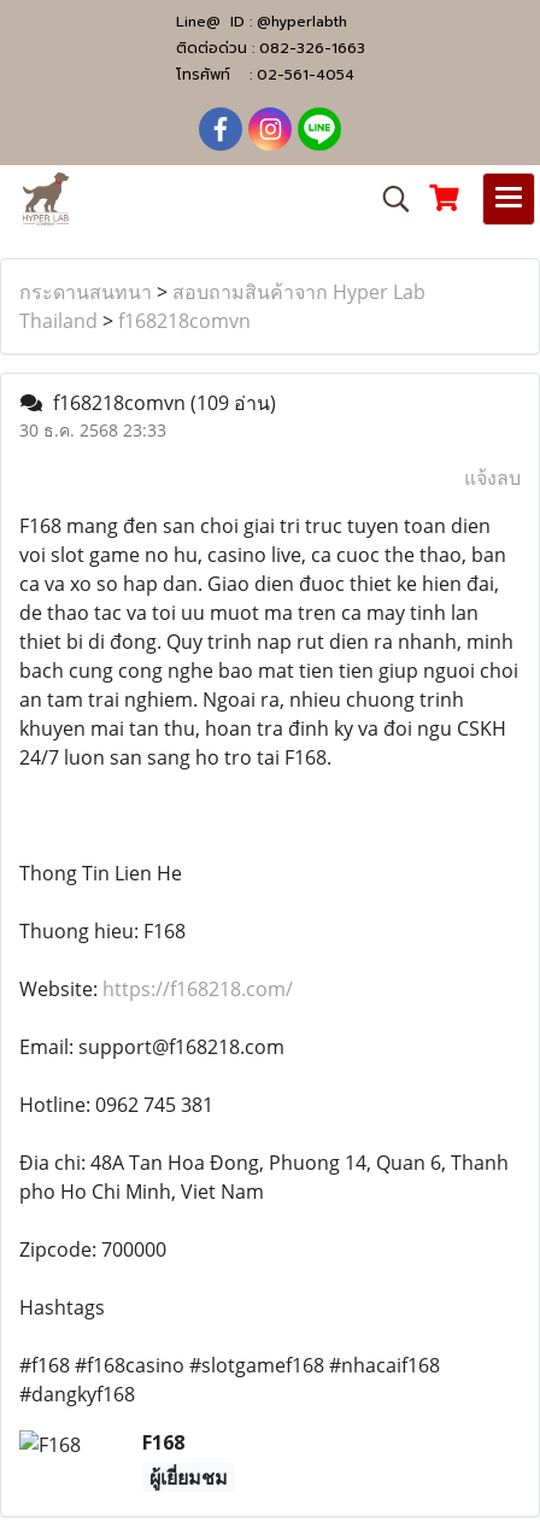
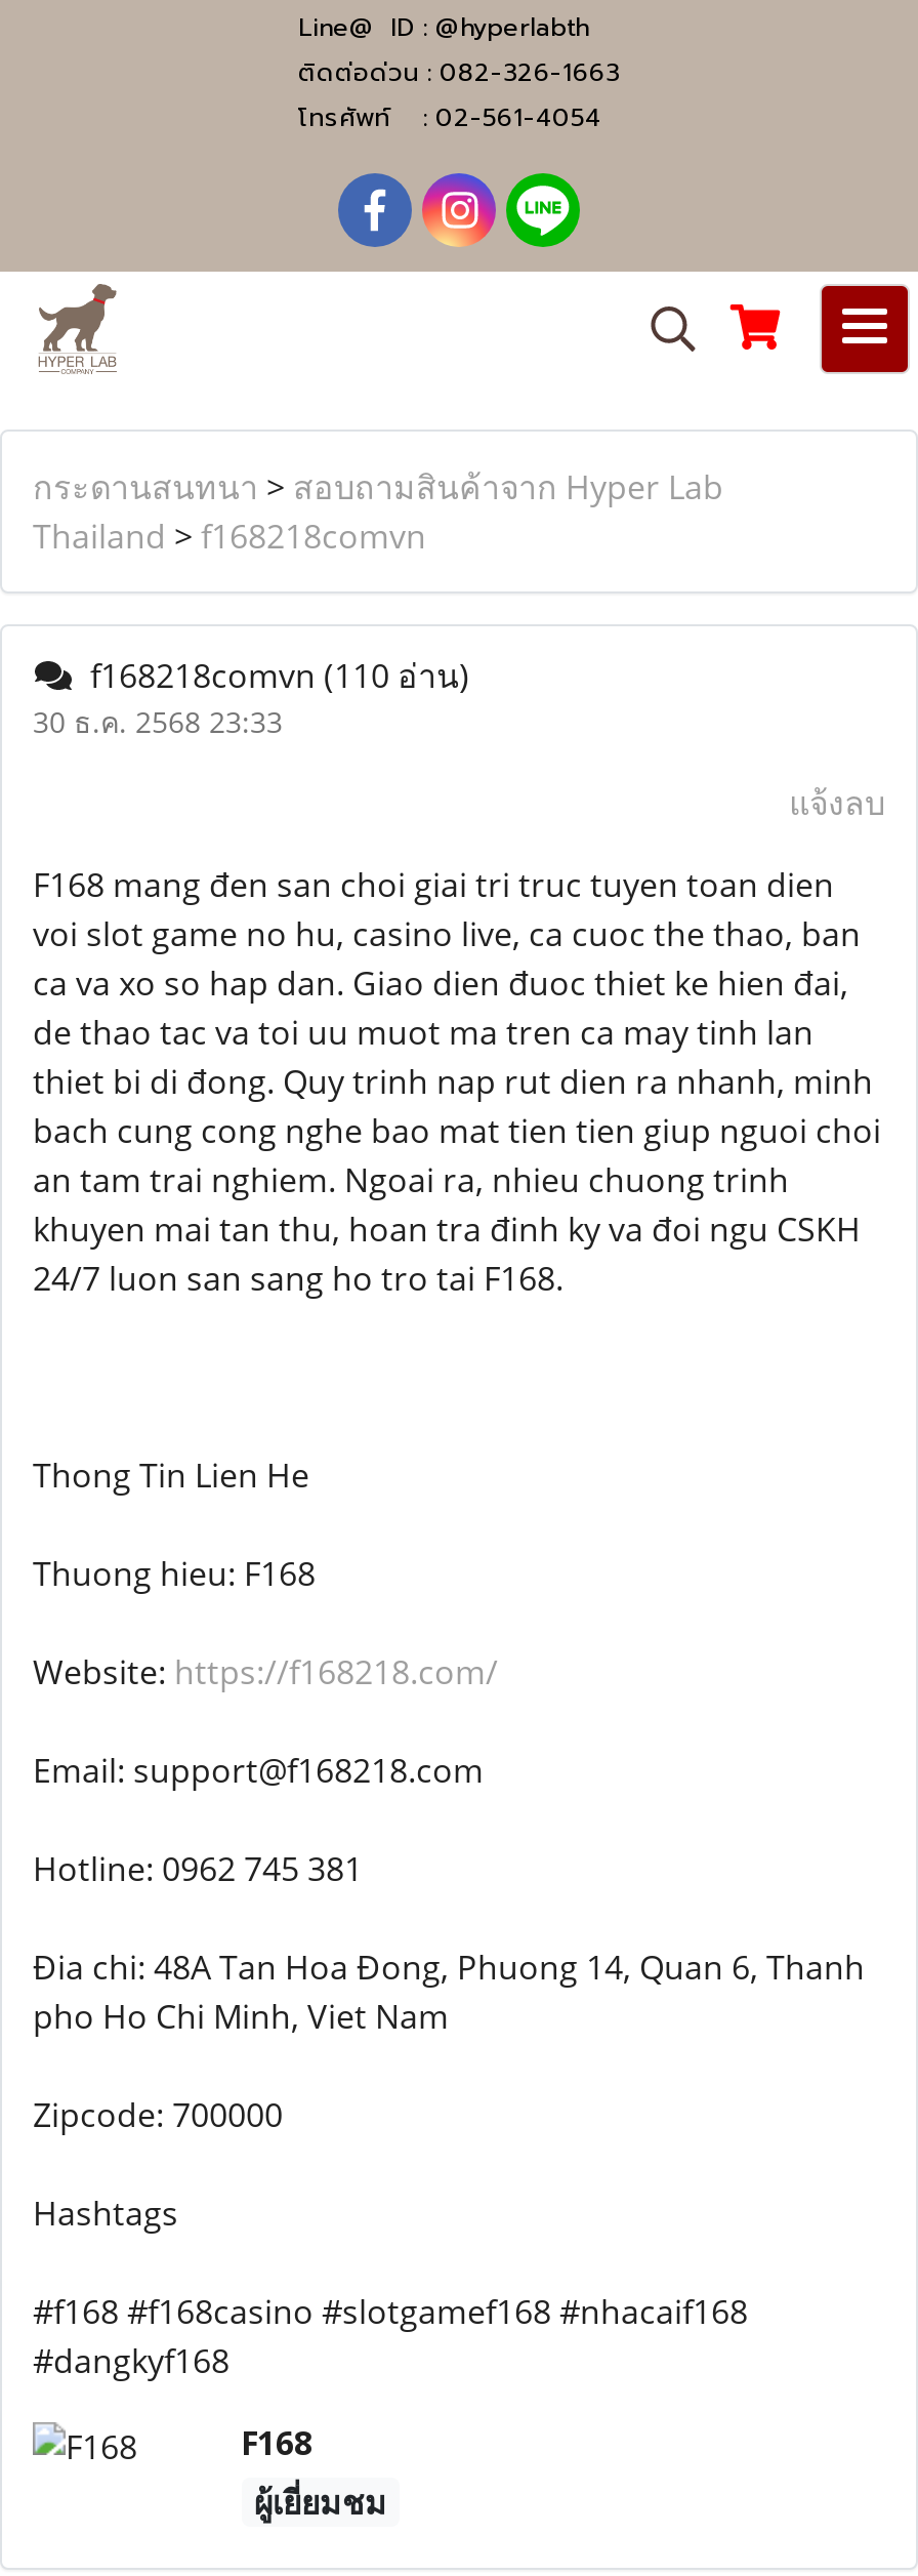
[43,390,276,416] f168218comvn (109 อ่าน) -> [74,653,469,698] f168218comvn (110 อ่าน)

